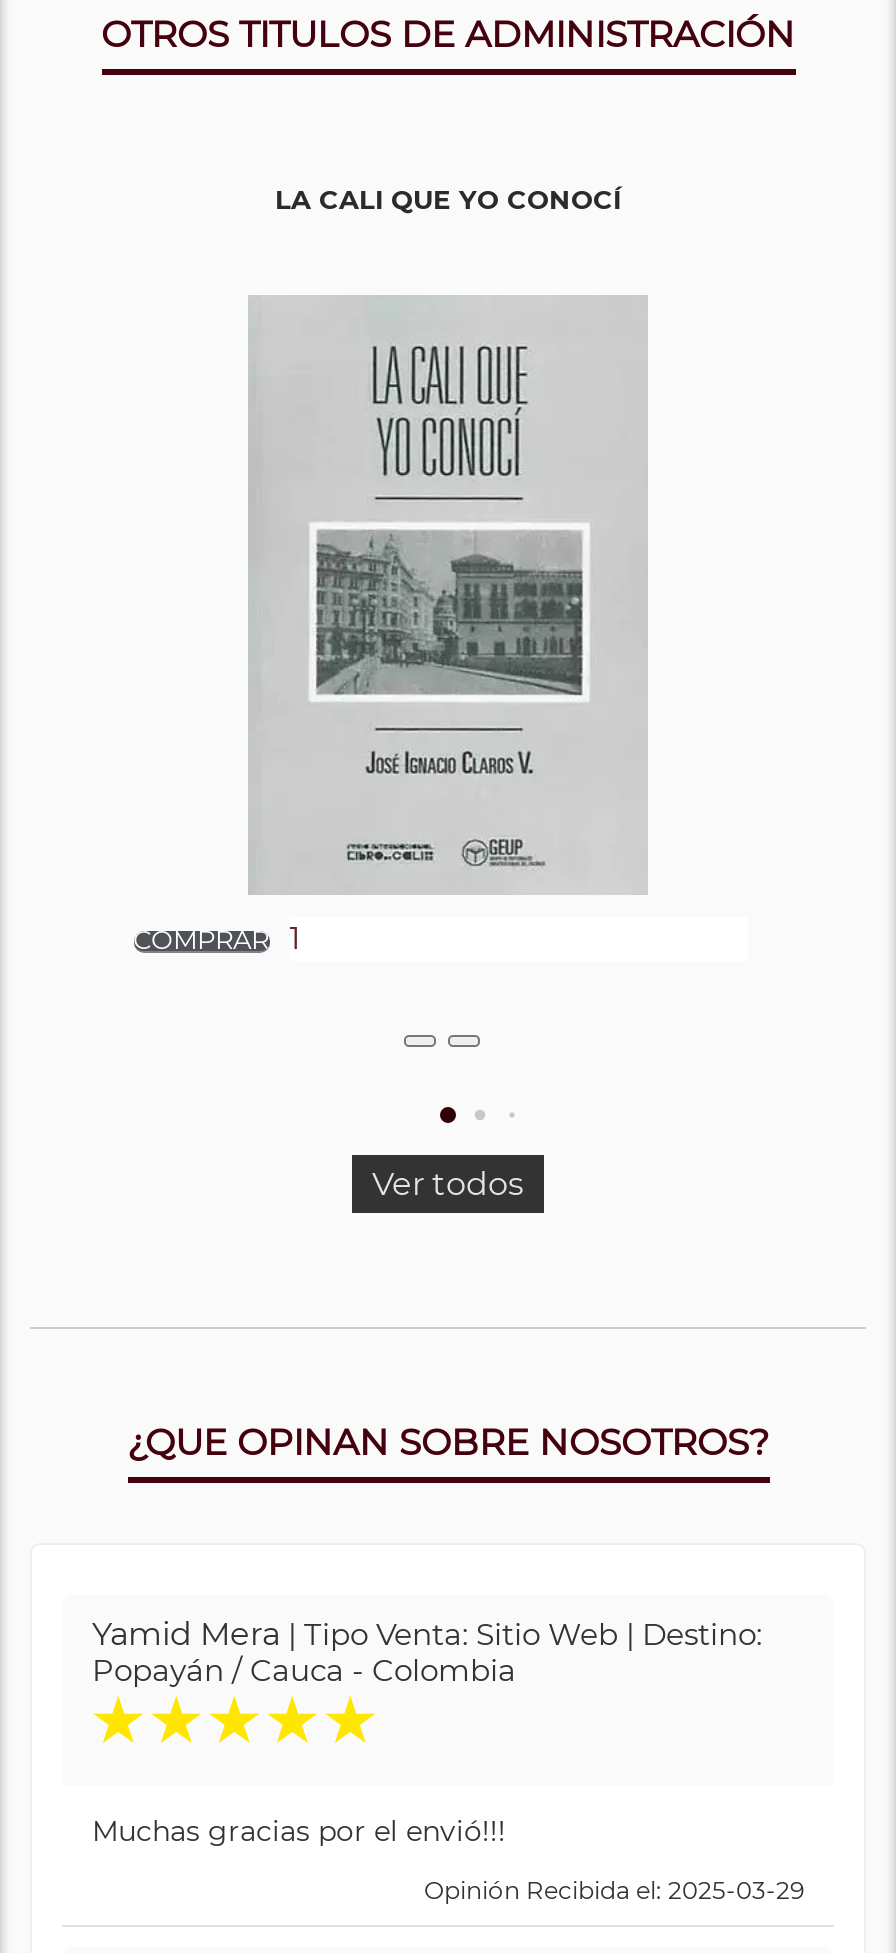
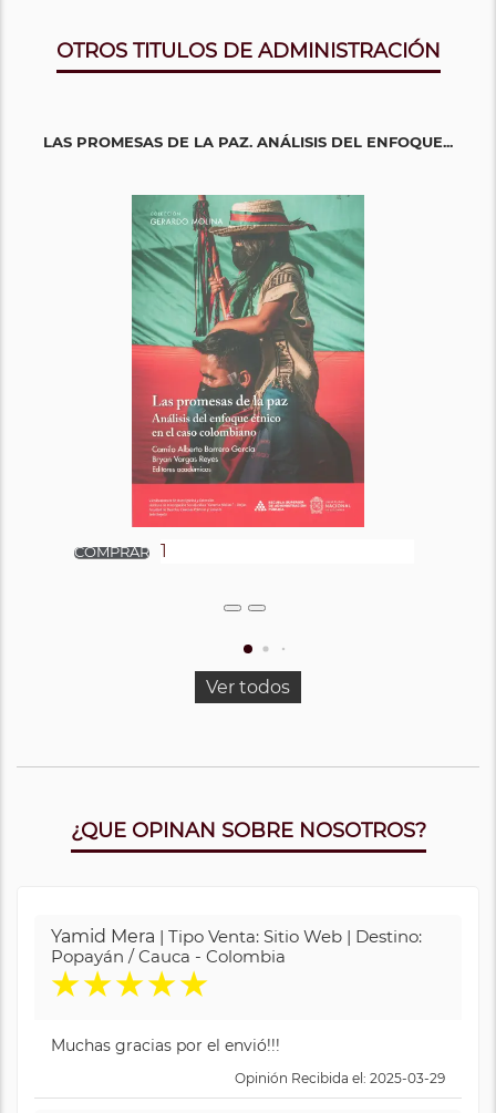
[275,182,621,214] LA CALI QUE YO CONOCÍ -> [43,133,453,150] LAS PROMESAS DE LA PAZ. ANÁLISIS DEL ENFOQUE...
[238,295,658,895] [image] -> [131,194,365,528] [image]

